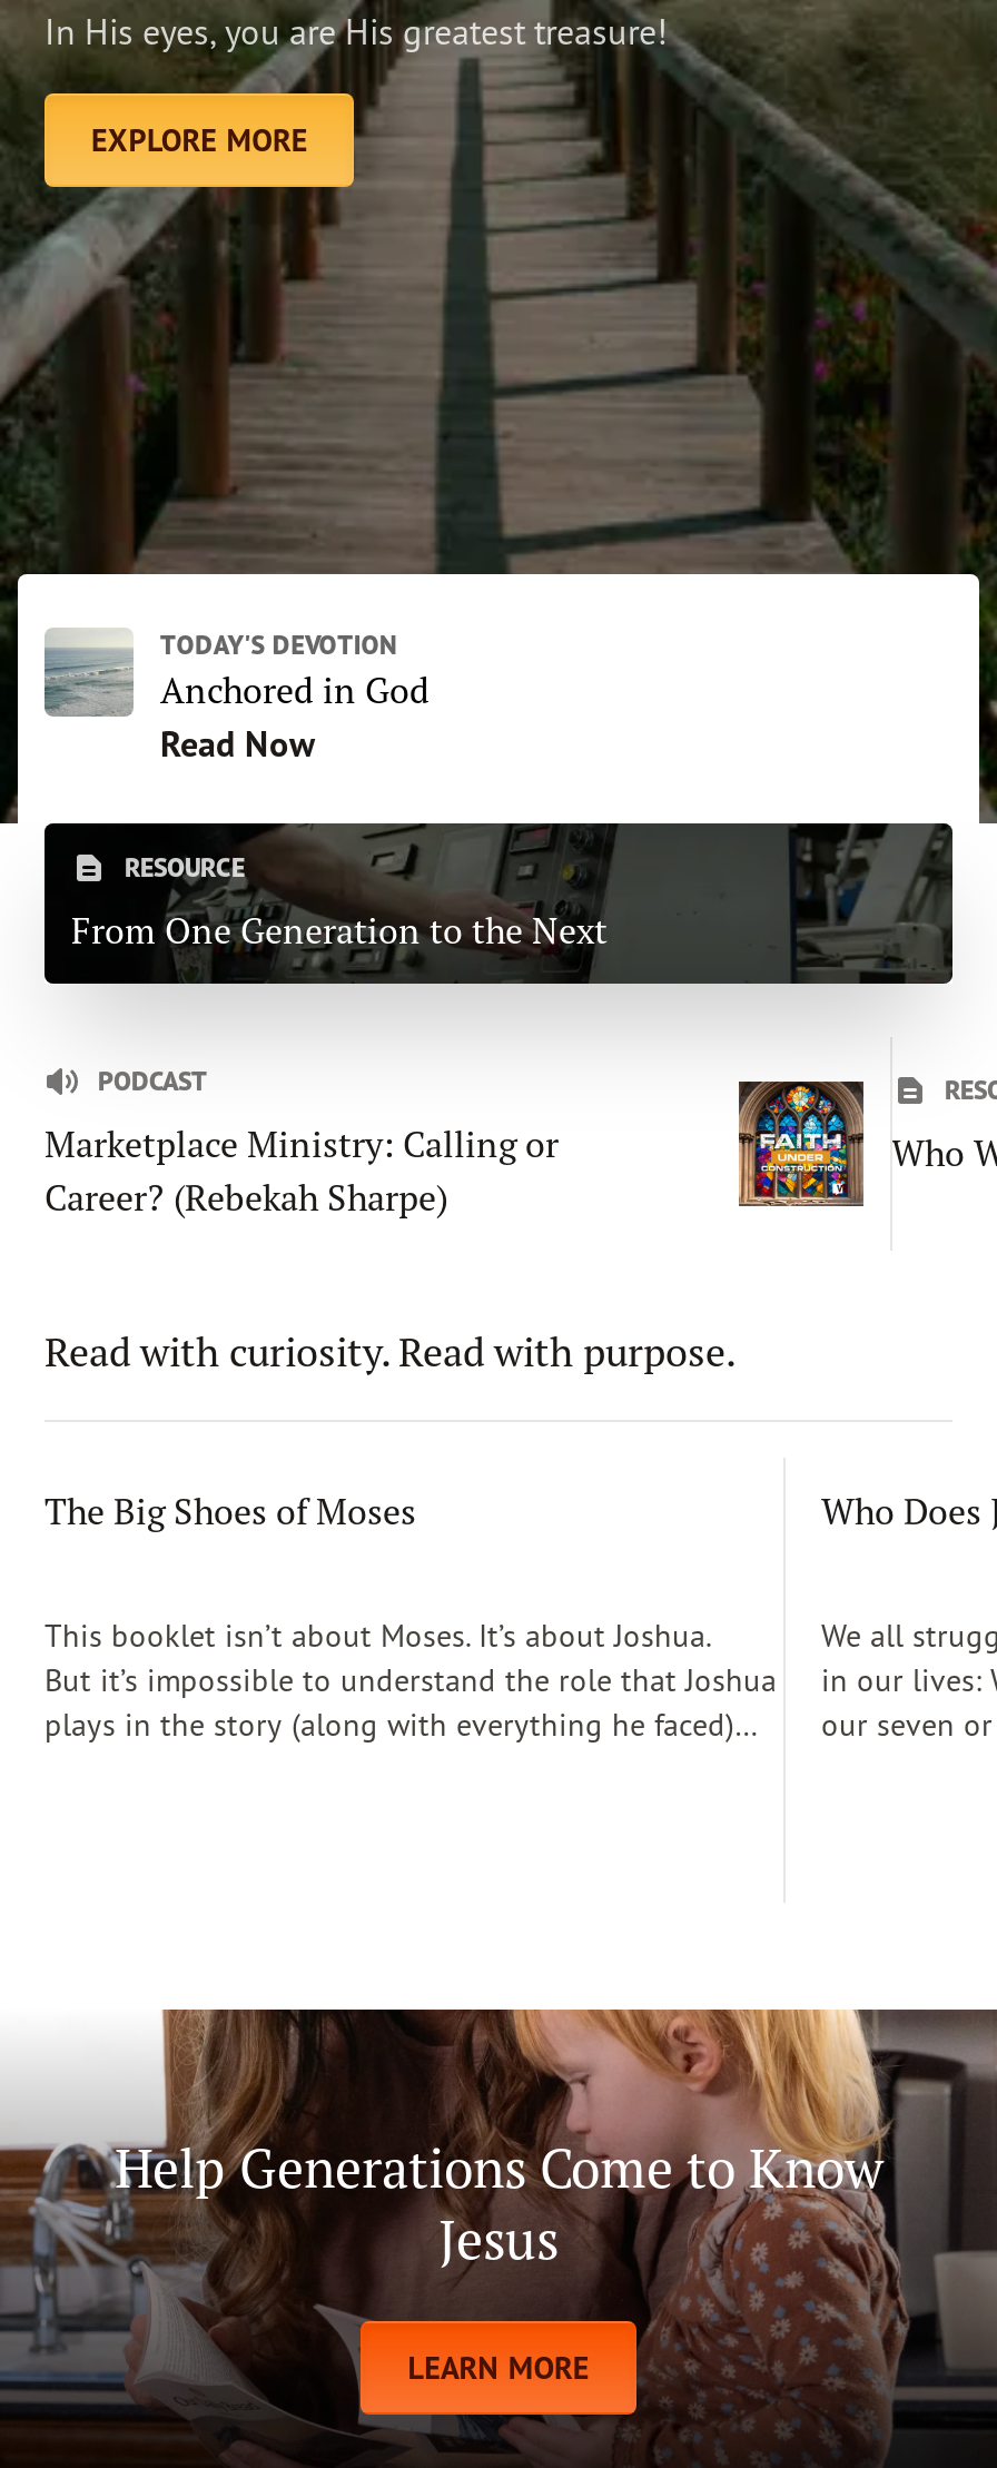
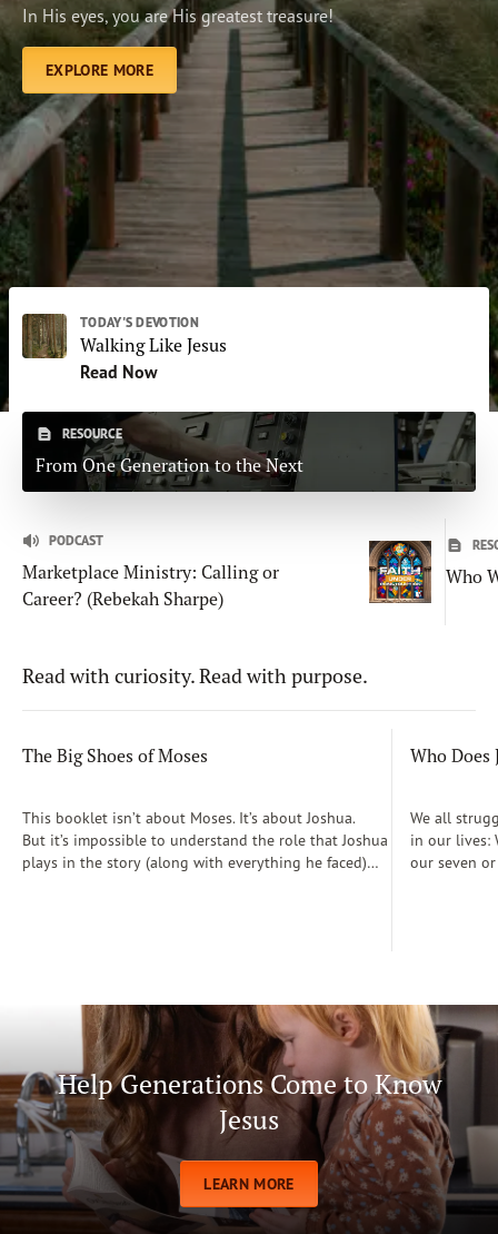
[42,628,430,717] [image] | Anchored in God -> [21,313,227,358] [image] | Walking Like Jesus

